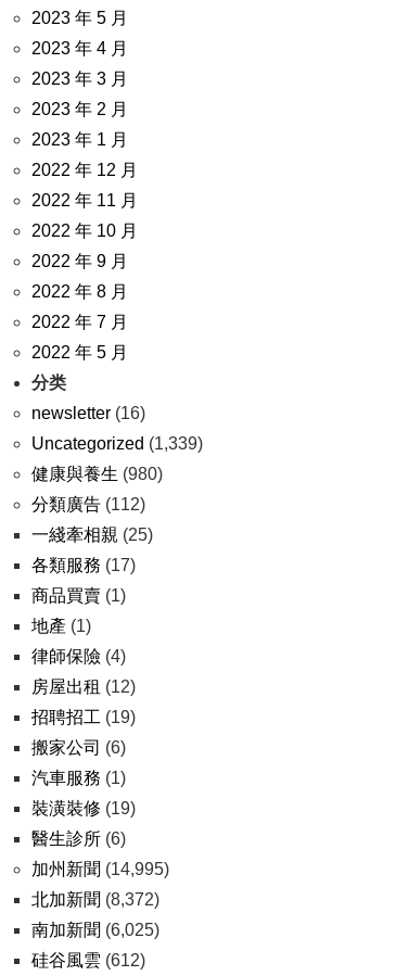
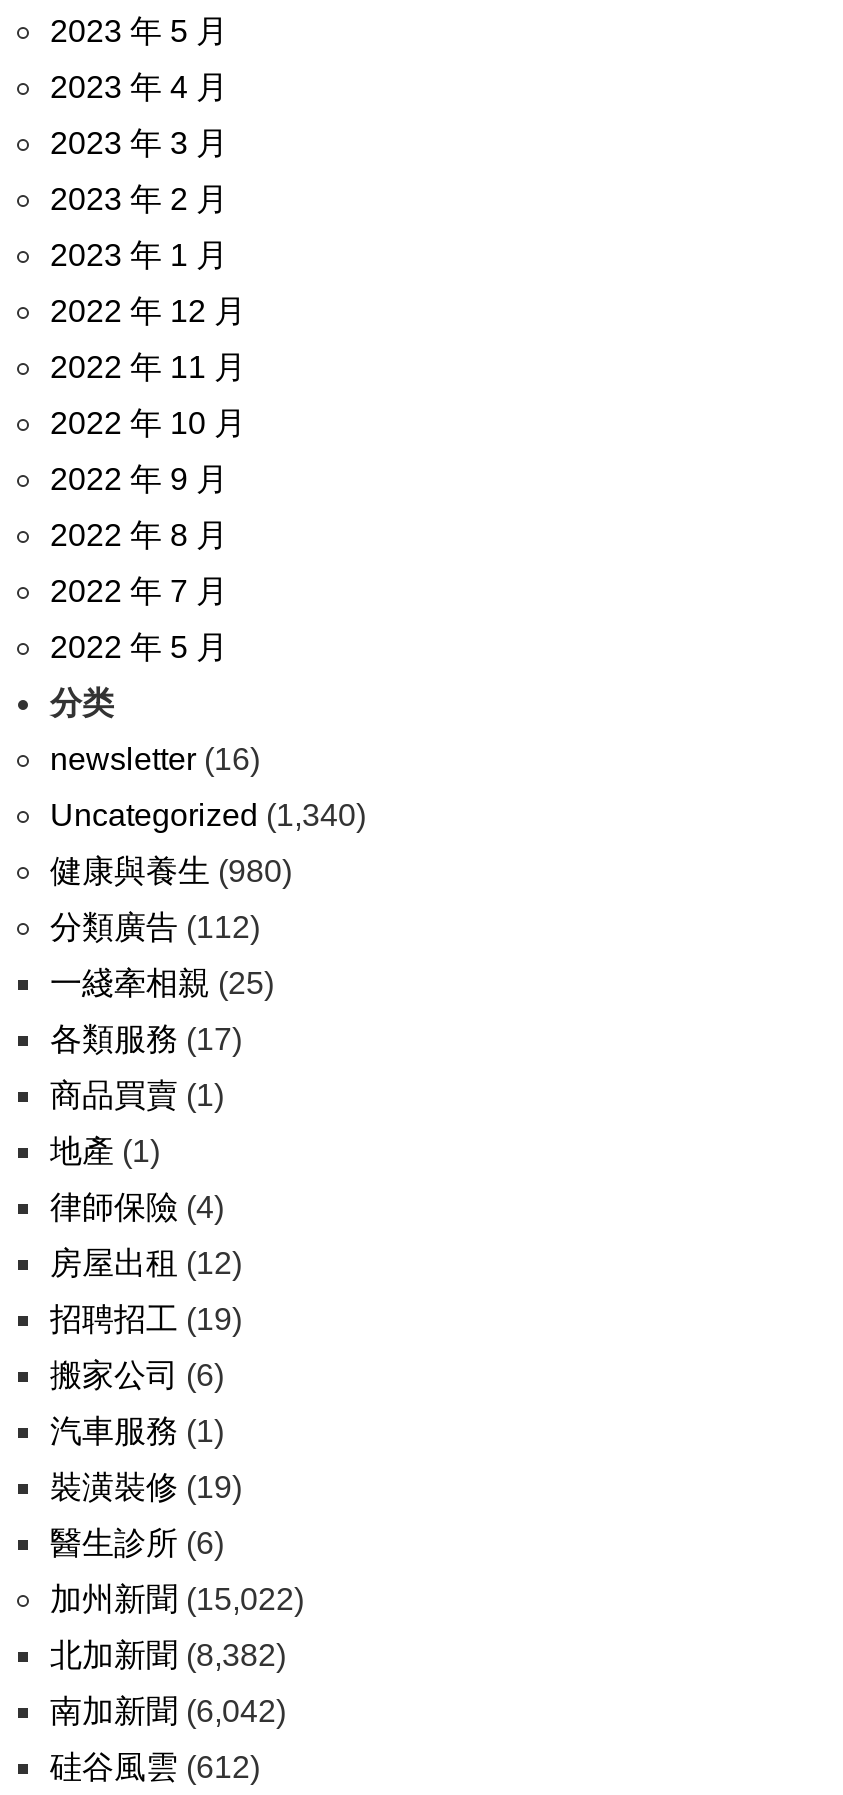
[31,434,203,453] Uncategorized (1,339) -> [50,798,366,832] Uncategorized (1,340)
[31,860,169,878] 加州新聞(14,995) -> [50,1582,304,1616] 加州新聞(15,022)
[31,890,159,909] 北加新聞(8,372) -> [50,1638,286,1672] 北加新聞(8,382)
[31,921,159,939] 南加新聞(6,025) -> [50,1694,286,1728] 南加新聞(6,042)

